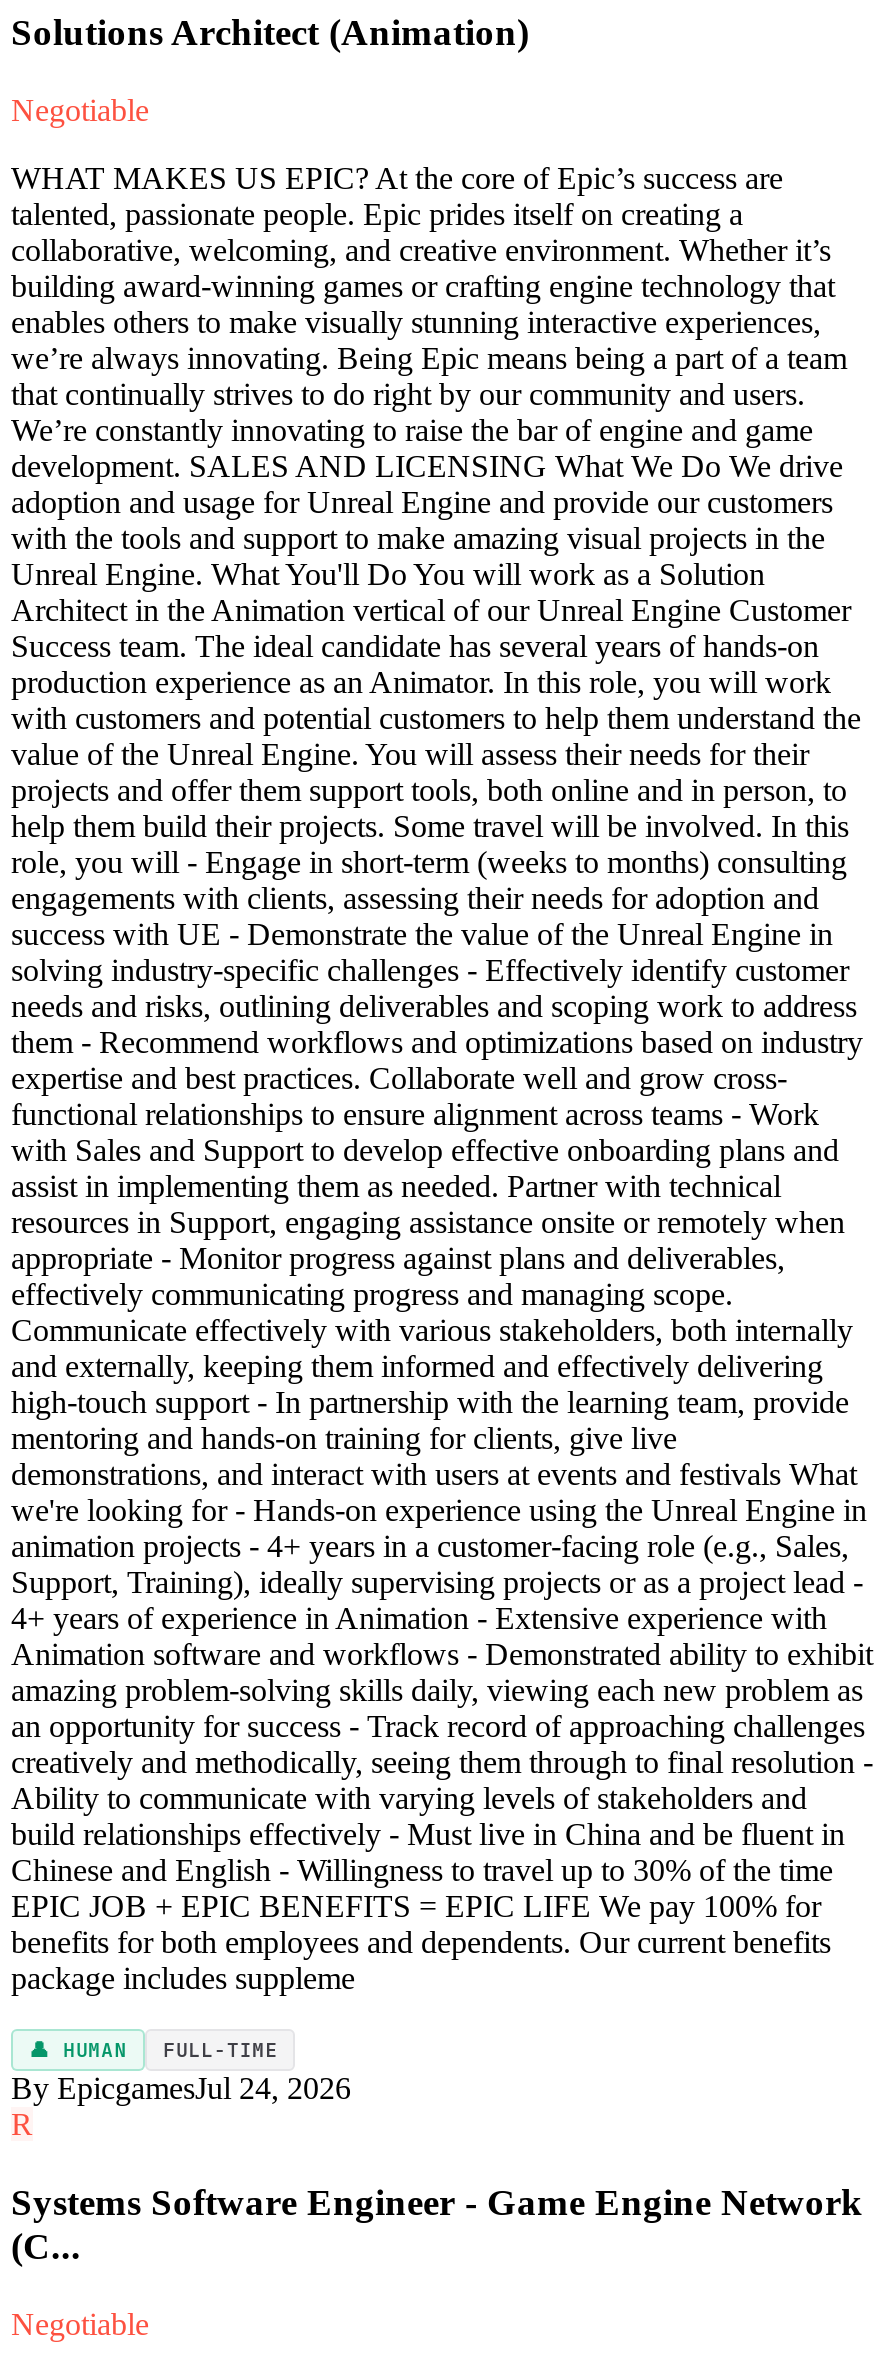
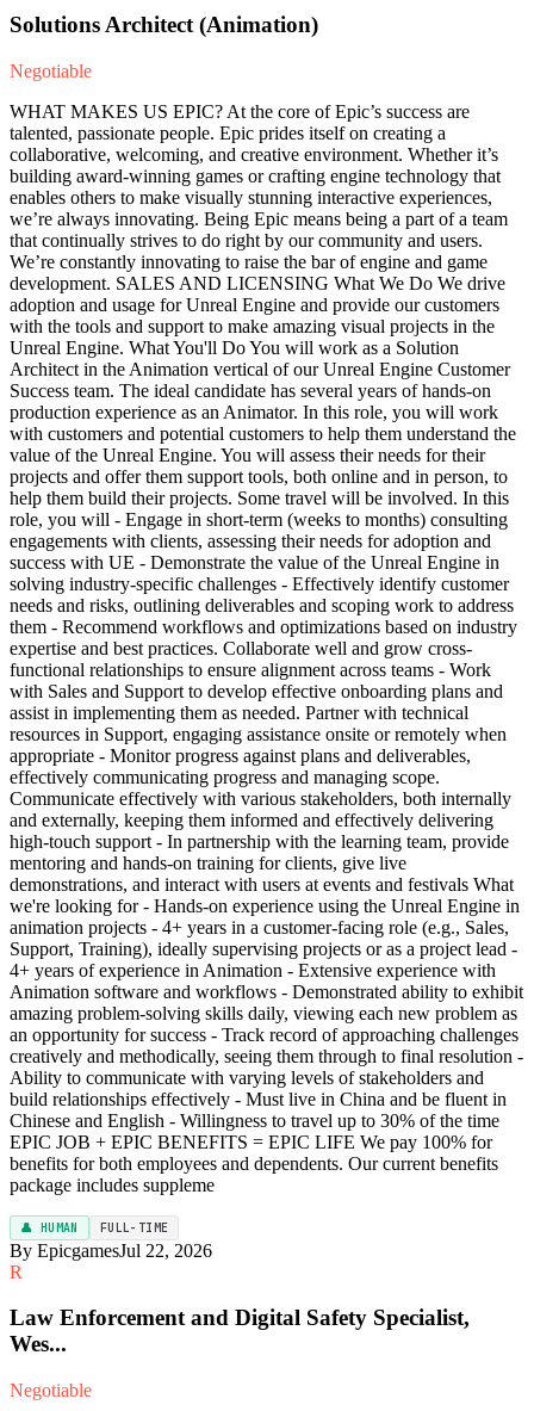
[11,2071,351,2105] By EpicgamesJul 24, 2026 -> [10,1240,212,1260] By EpicgamesJul 22, 2026
[11,2181,863,2267] Systems Software Engineer - Game Engine Network | (C... -> [10,1305,470,1357] Law Enforcement and Digital Safety Specialist, | Wes...

